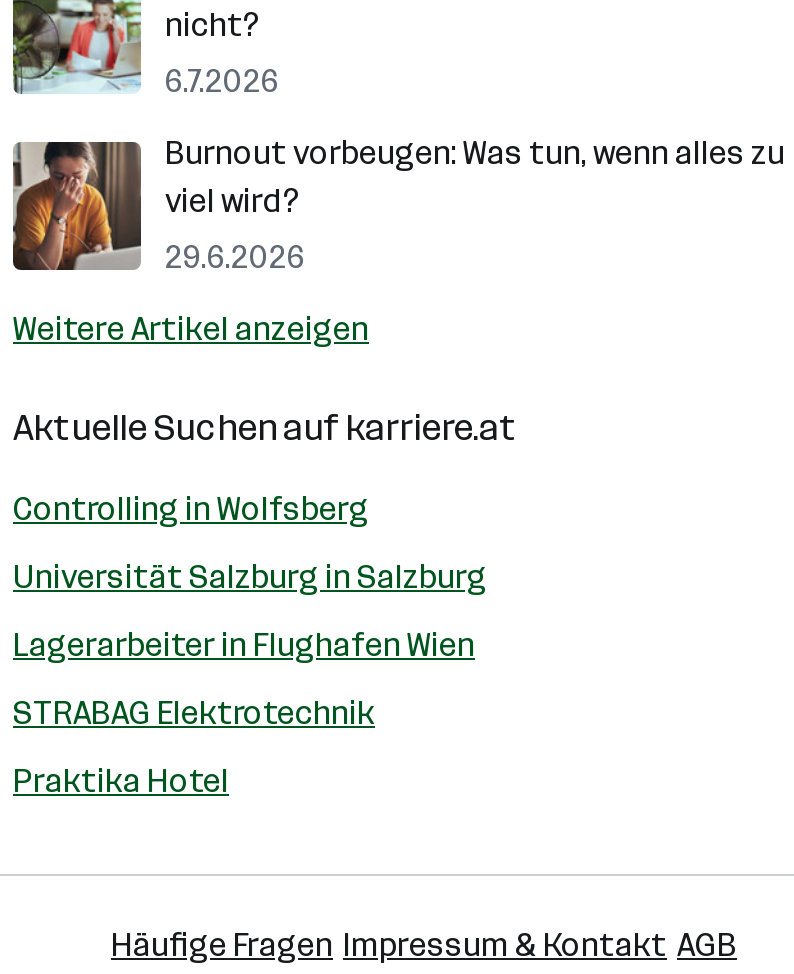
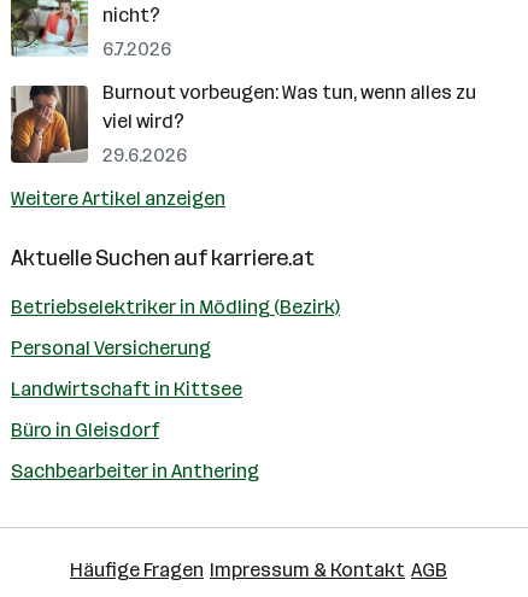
[13,490,369,528] Controlling in Wolfsberg -> [11,295,340,318] Betriebselektriker in Mödling (Bezirk)
[13,558,487,596] Universität Salzburg in Salzburg -> [11,336,211,359] Personal Versicherung
[13,626,475,664] Lagerarbeiter in Flughafen Wien -> [11,377,242,400] Landwirtschaft in Kittsee
[13,694,375,732] STRABAG Elektrotechnik -> [11,419,159,441] Büro in Gleisdorf
[13,762,229,800] Praktika Hotel -> [11,460,259,482] Sachbearbeiter in Anthering

